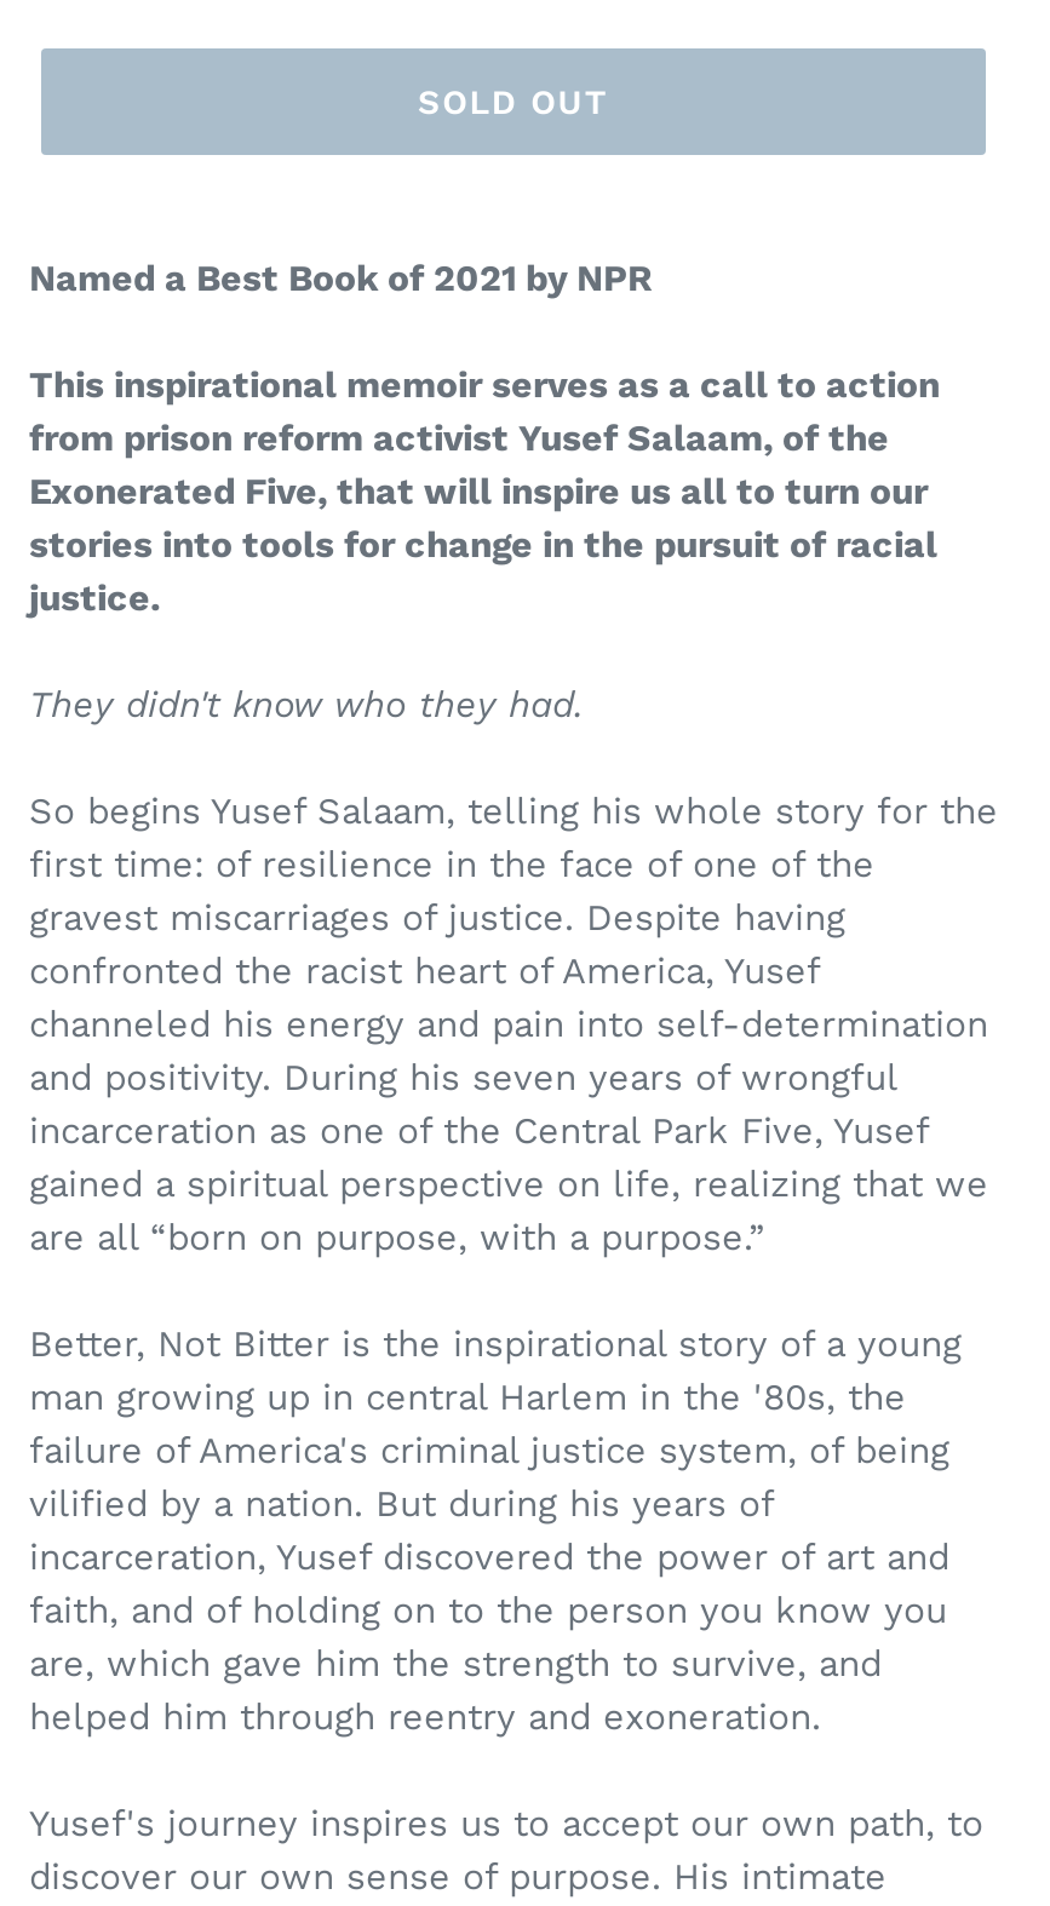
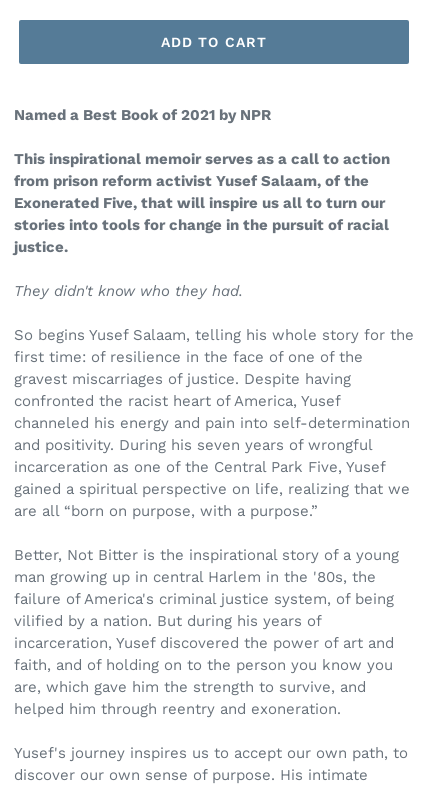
[418,82,609,121] SOLD OUT -> [161,34,267,50] ADD TO CART

